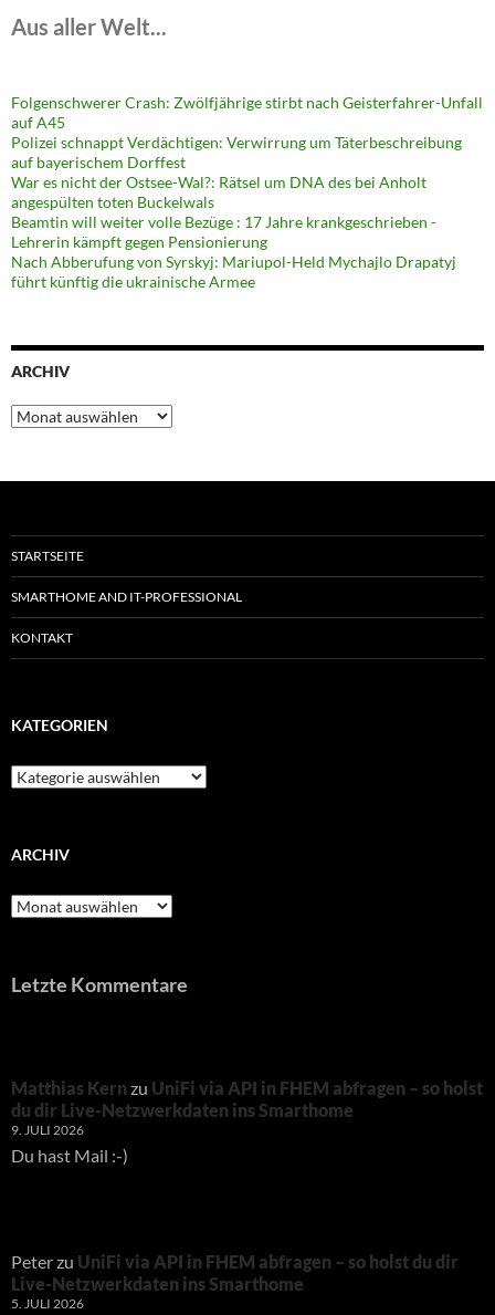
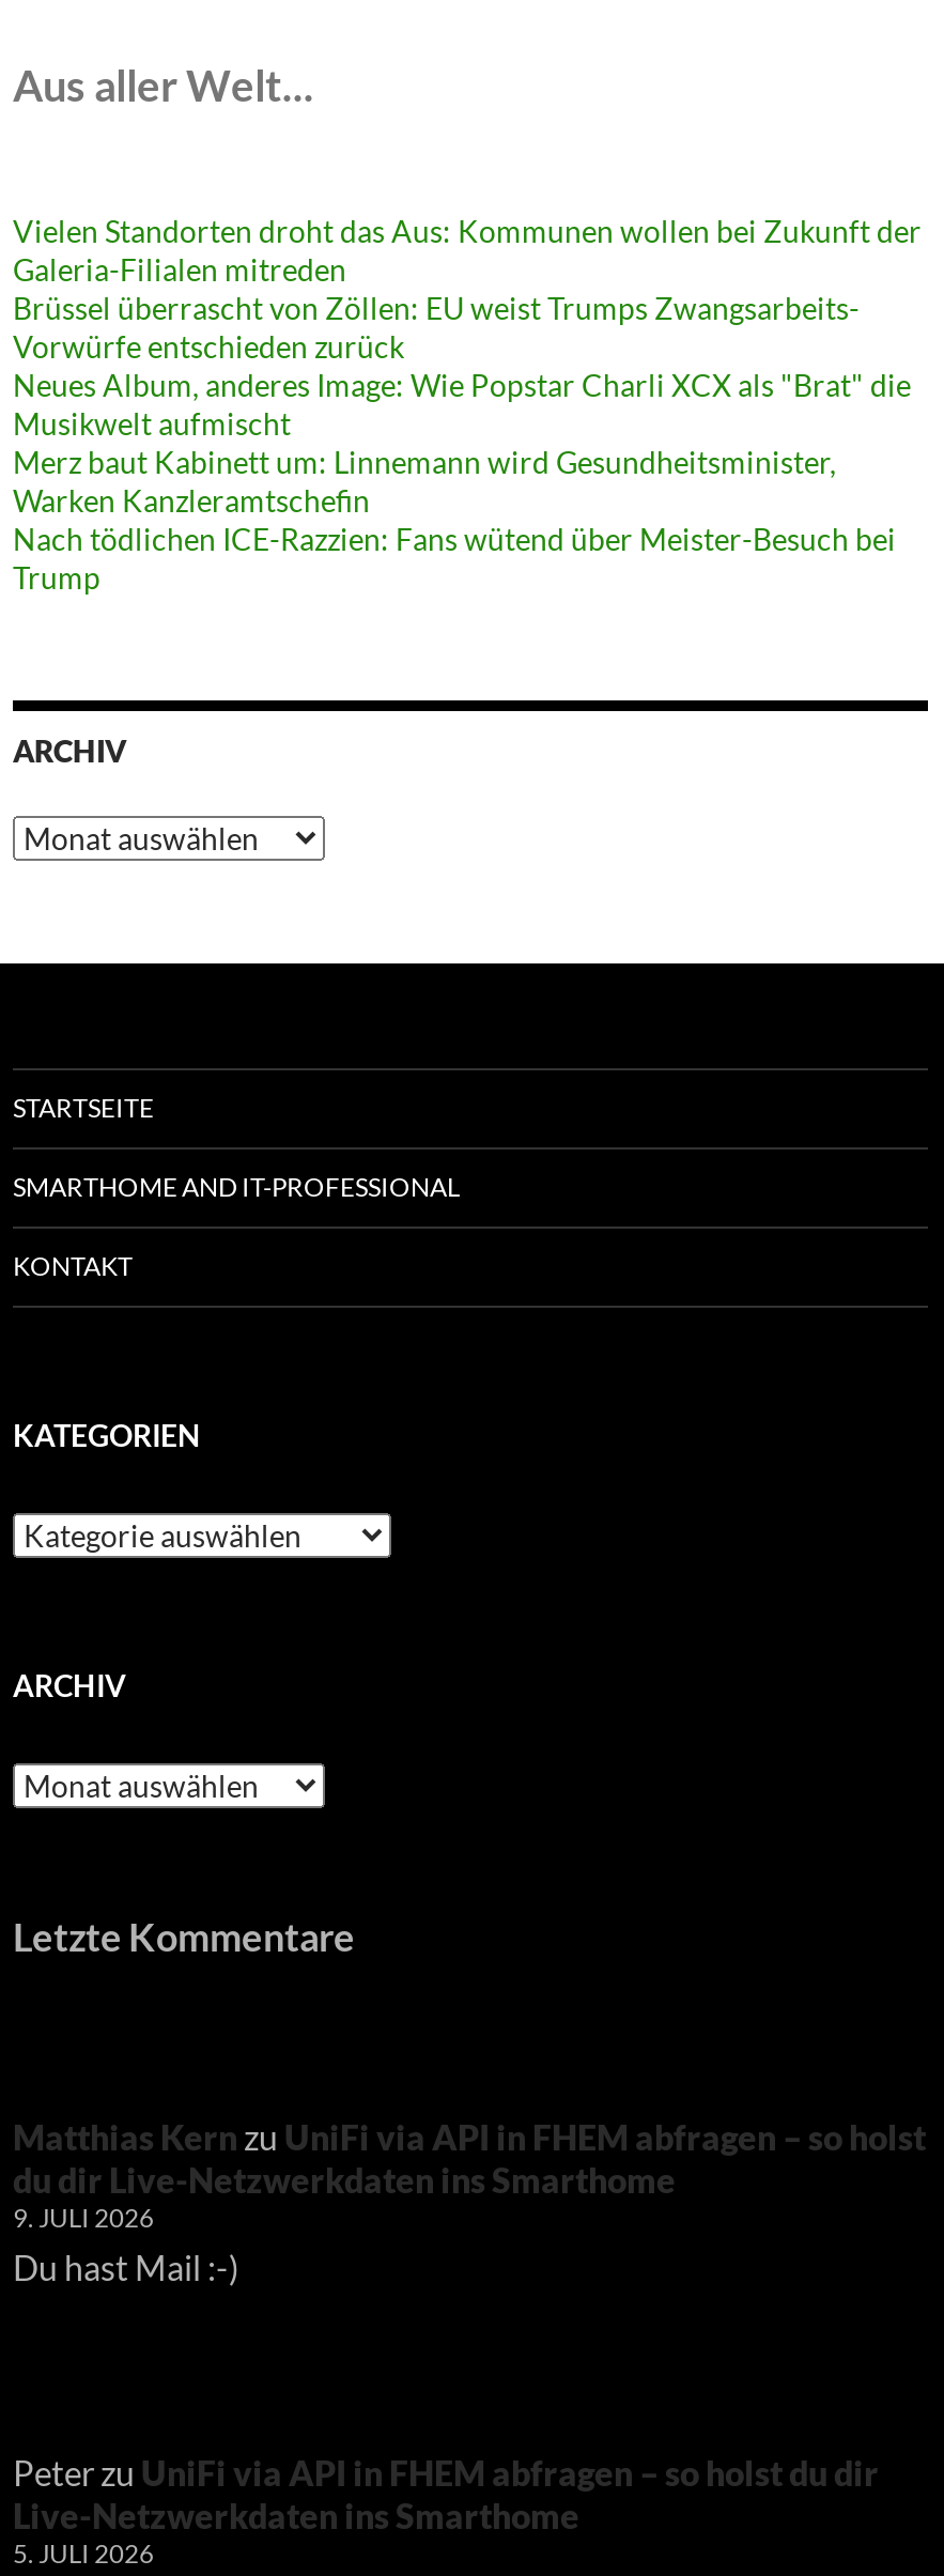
[11,93,483,291] Folgenschwerer Crash: Zwölfjährige stirbt nach Geisterfahrer-Unfall | auf A45 | Polizei schnappt Verdächtigen: Verwirrung um Täterbeschreibung | auf bayerischem Dorffest | War es nicht der Ostsee-Wal?: Rätsel um DNA des bei Anholt | angespülten toten Buckelwals | Beamtin will weiter volle Bezüge : 17 Jahre krankgeschrieben - | Lehrerin kämpft gegen Pensionierung | Nach Abberufung von Syrskyj: Mariupol-Held Mychajlo Drapatyj | führt künftig die ukrainische Armee -> [13,213,922,596] Vielen Standorten droht das Aus: Kommunen wollen bei Zukunft der | Galeria-Filialen mitreden | Brüssel überrascht von Zöllen: EU weist Trumps Zwangsarbeits- | Vorwürfe entschieden zurück | Neues Album, anderes Image: Wie Popstar Charli XCX als "Brat" die | Musikwelt aufmischt | Merz baut Kabinett um: Linnemann wird Gesundheitsminister, | Warken Kanzleramtschefin | Nach tödlichen ICE-Razzien: Fans wütend über Meister-Besuch bei | Trump

